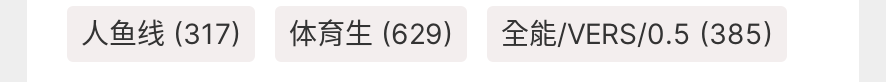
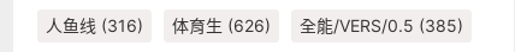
[81,16,241,50] 人鱼线(317) -> [46,15,143,35] 人鱼线(316)
[289,16,453,50] 体育生(629) -> [172,15,271,35] 体育生(626)

